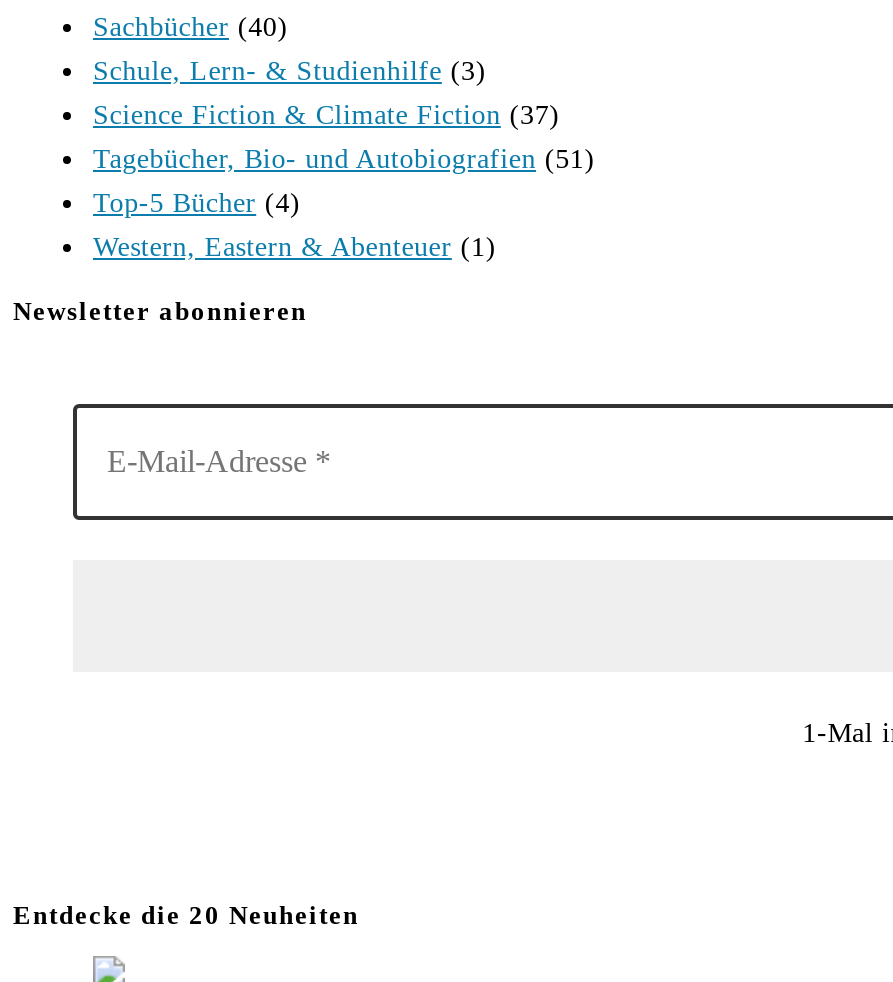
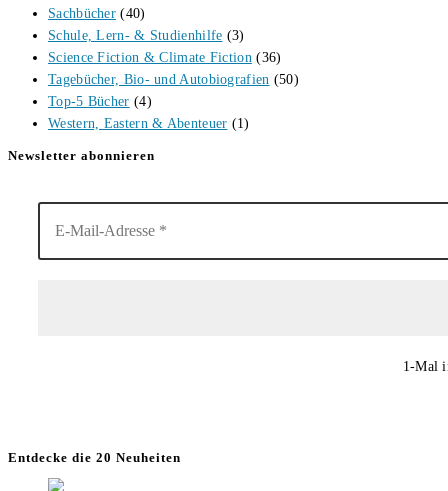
[93,99,560,129] Science Fiction & Climate Fiction (37) -> [48,49,281,64] Science Fiction & Climate Fiction (36)
[93,143,595,173] Tagebücher, Bio- und Autobiografien (51) -> [48,71,299,86] Tagebücher, Bio- und Autobiografien (50)

